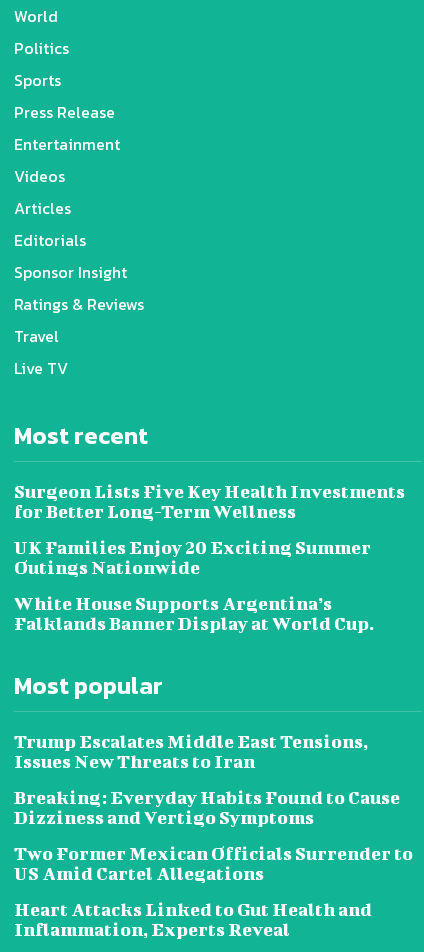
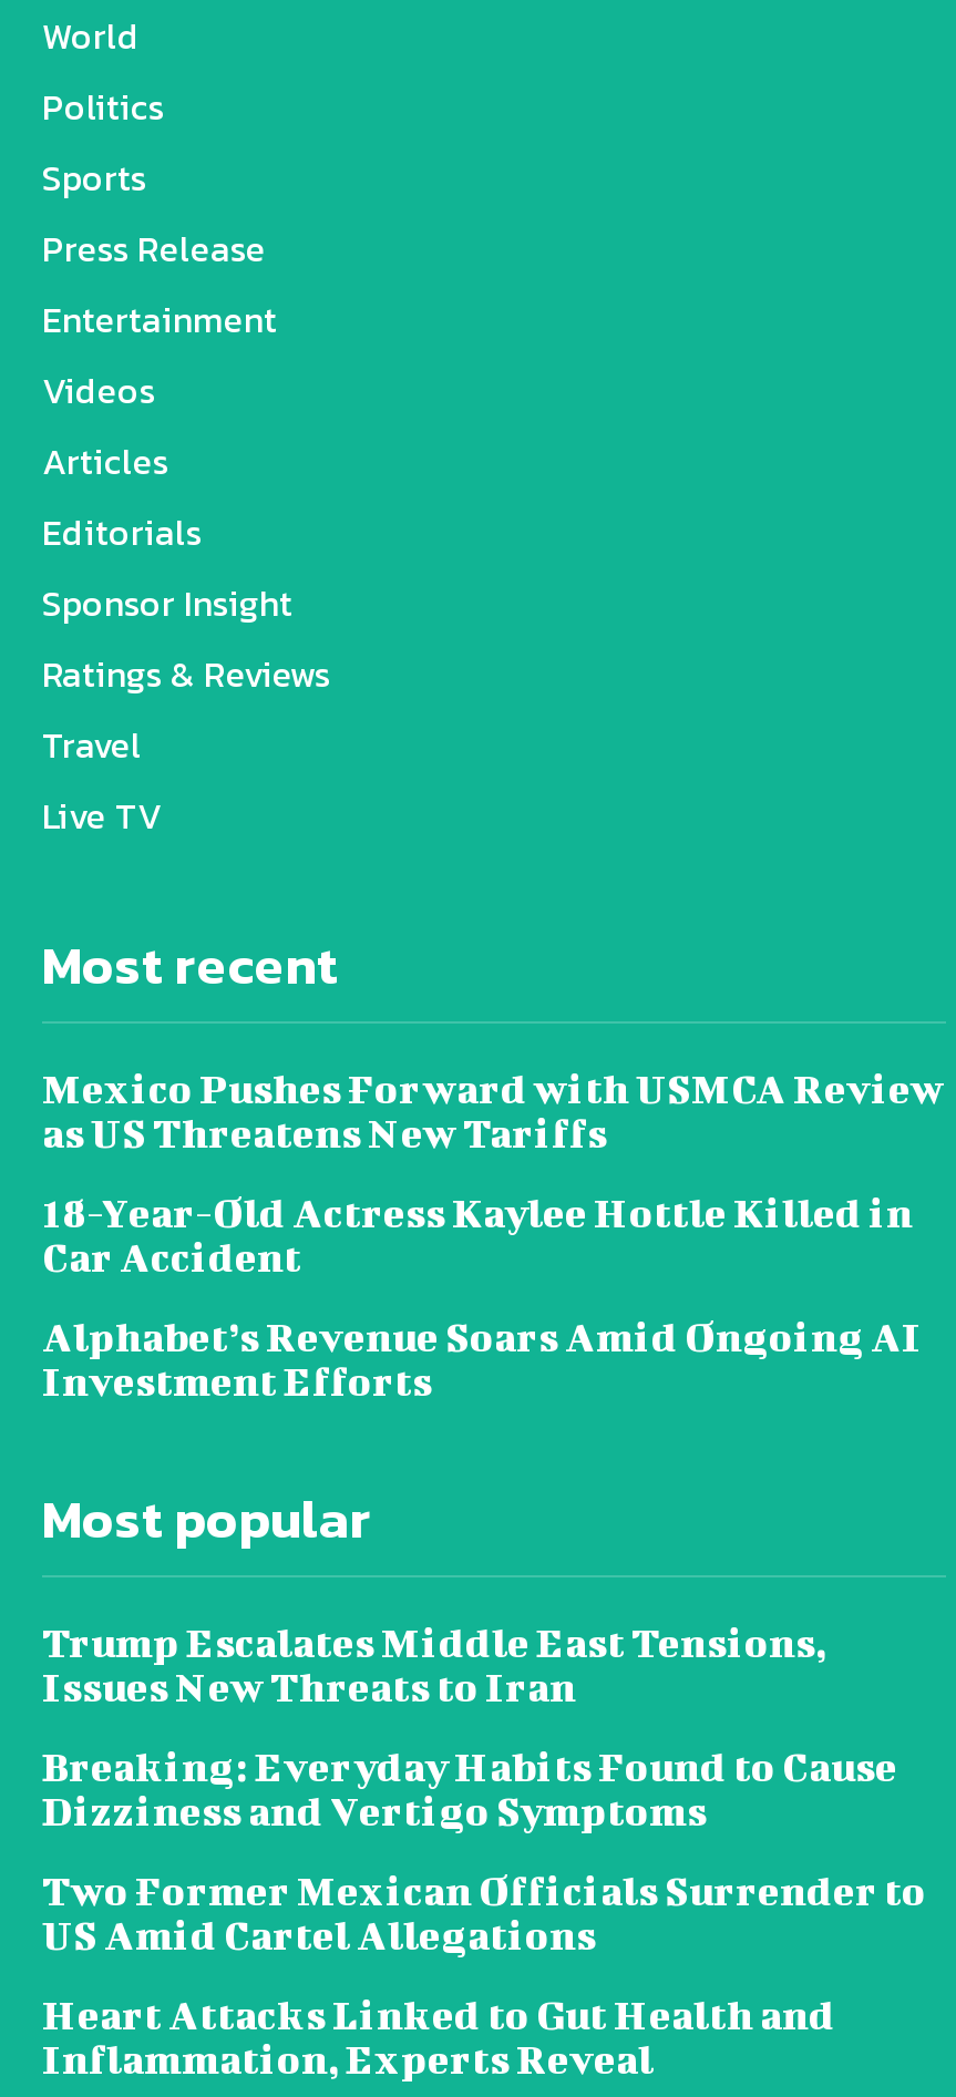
[14,481,405,522] Surgeon Lists Five Key Health Investments | for Better Long-Term Wellness -> [42,1066,944,1157] Mexico Pushes Forward with USMCA Review | as US Threatens New Tariffs
[14,537,371,578] UK Families Enjoy 20 Exciting Summer | Outings Nationwide -> [42,1190,913,1281] 18-Year-Old Actress Kaylee Hottle Killed in | Car Accident
[14,593,374,634] White House Supports Argentina’s | Falklands Banner Display at World Cup. -> [42,1314,922,1405] Alphabet’s Revenue Soars Amid Ongoing AI | Investment Efforts

